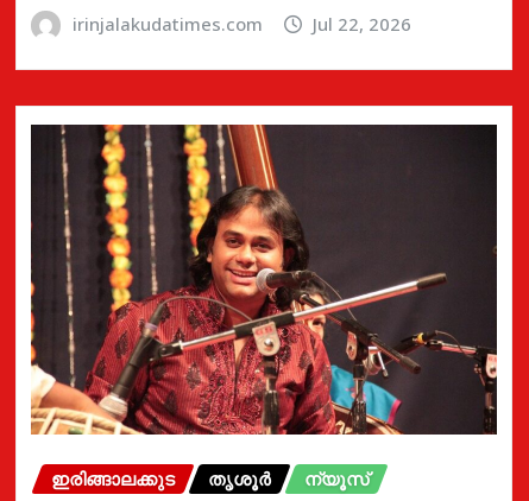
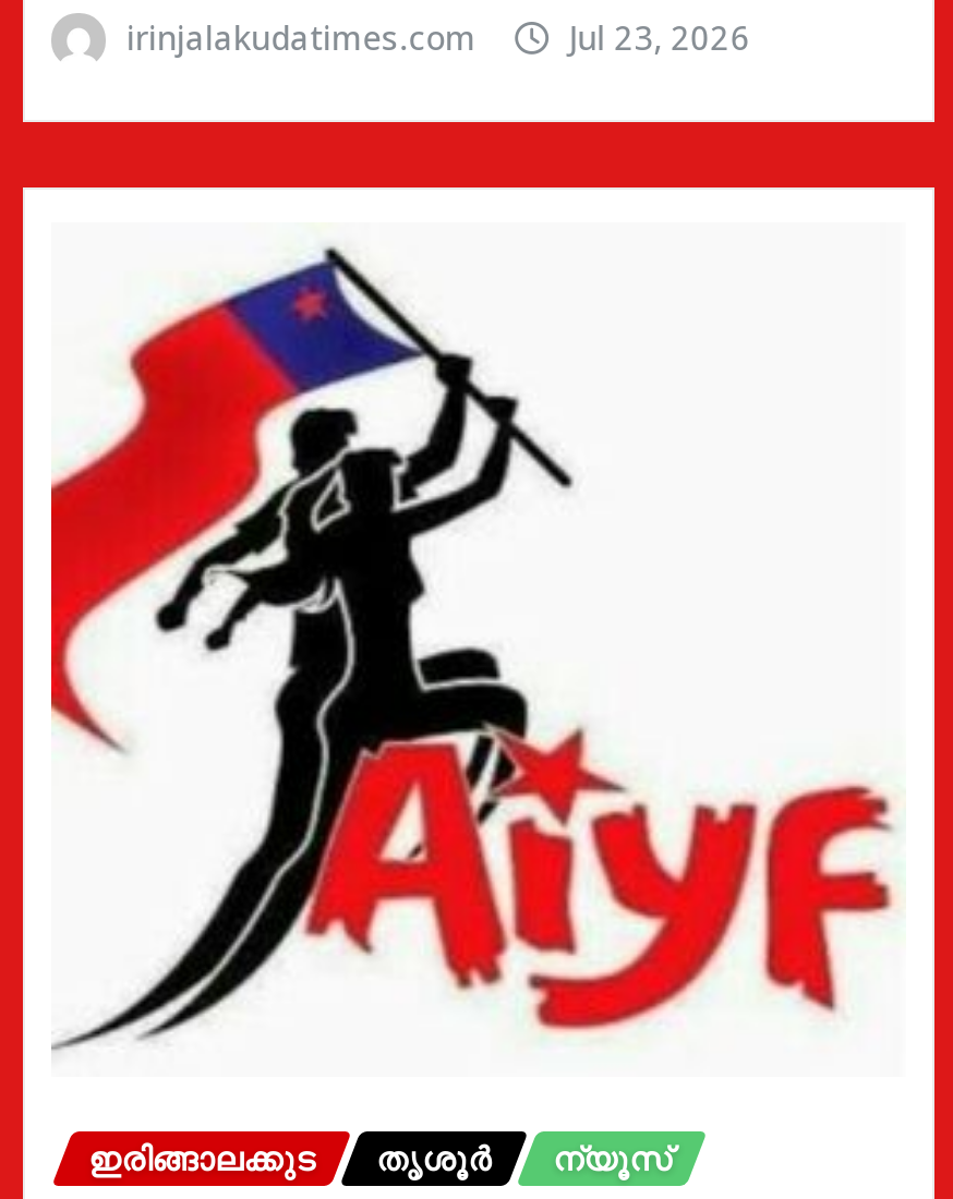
[313,11,412,35] Jul 22, 2026 -> [569,15,750,59] Jul 23, 2026
[30,123,498,436] [image] -> [49,243,906,1052] [image]

